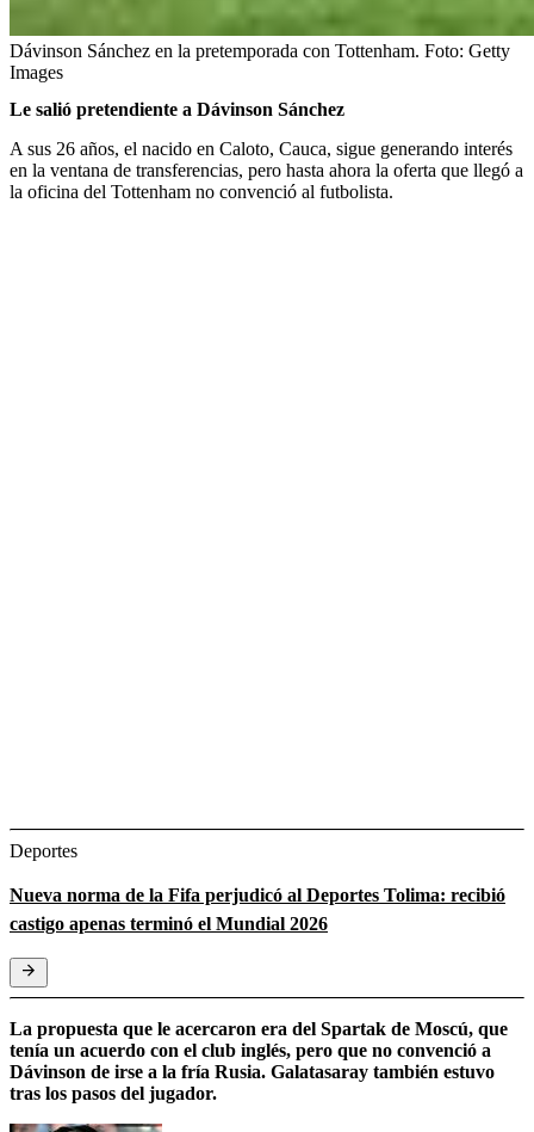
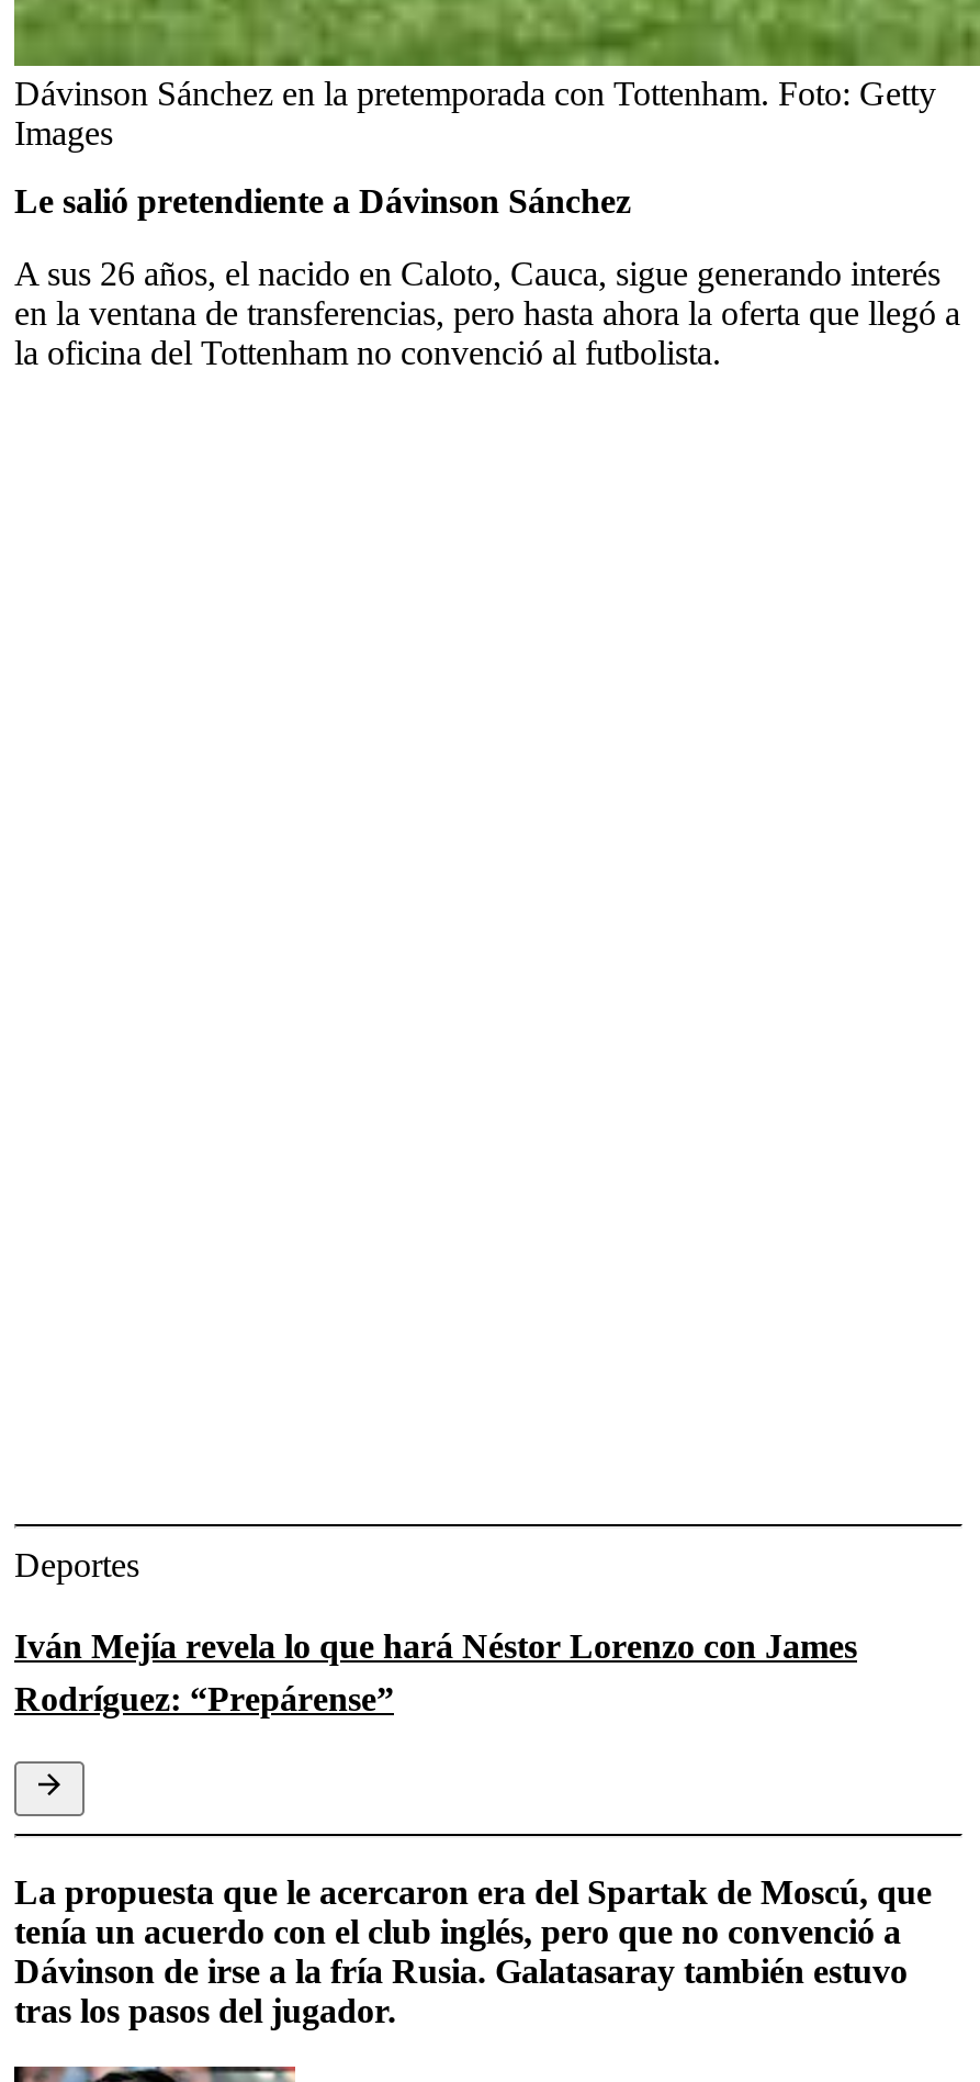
[10,885,505,934] Nueva norma de la Fifa perjudicó al Deportes Tolima: recibió | castigo apenas terminó el Mundial 2026 -> [14,1627,857,1717] Iván Mejía revela lo que hará Néstor Lorenzo con James | Rodríguez: “Prepárense”

